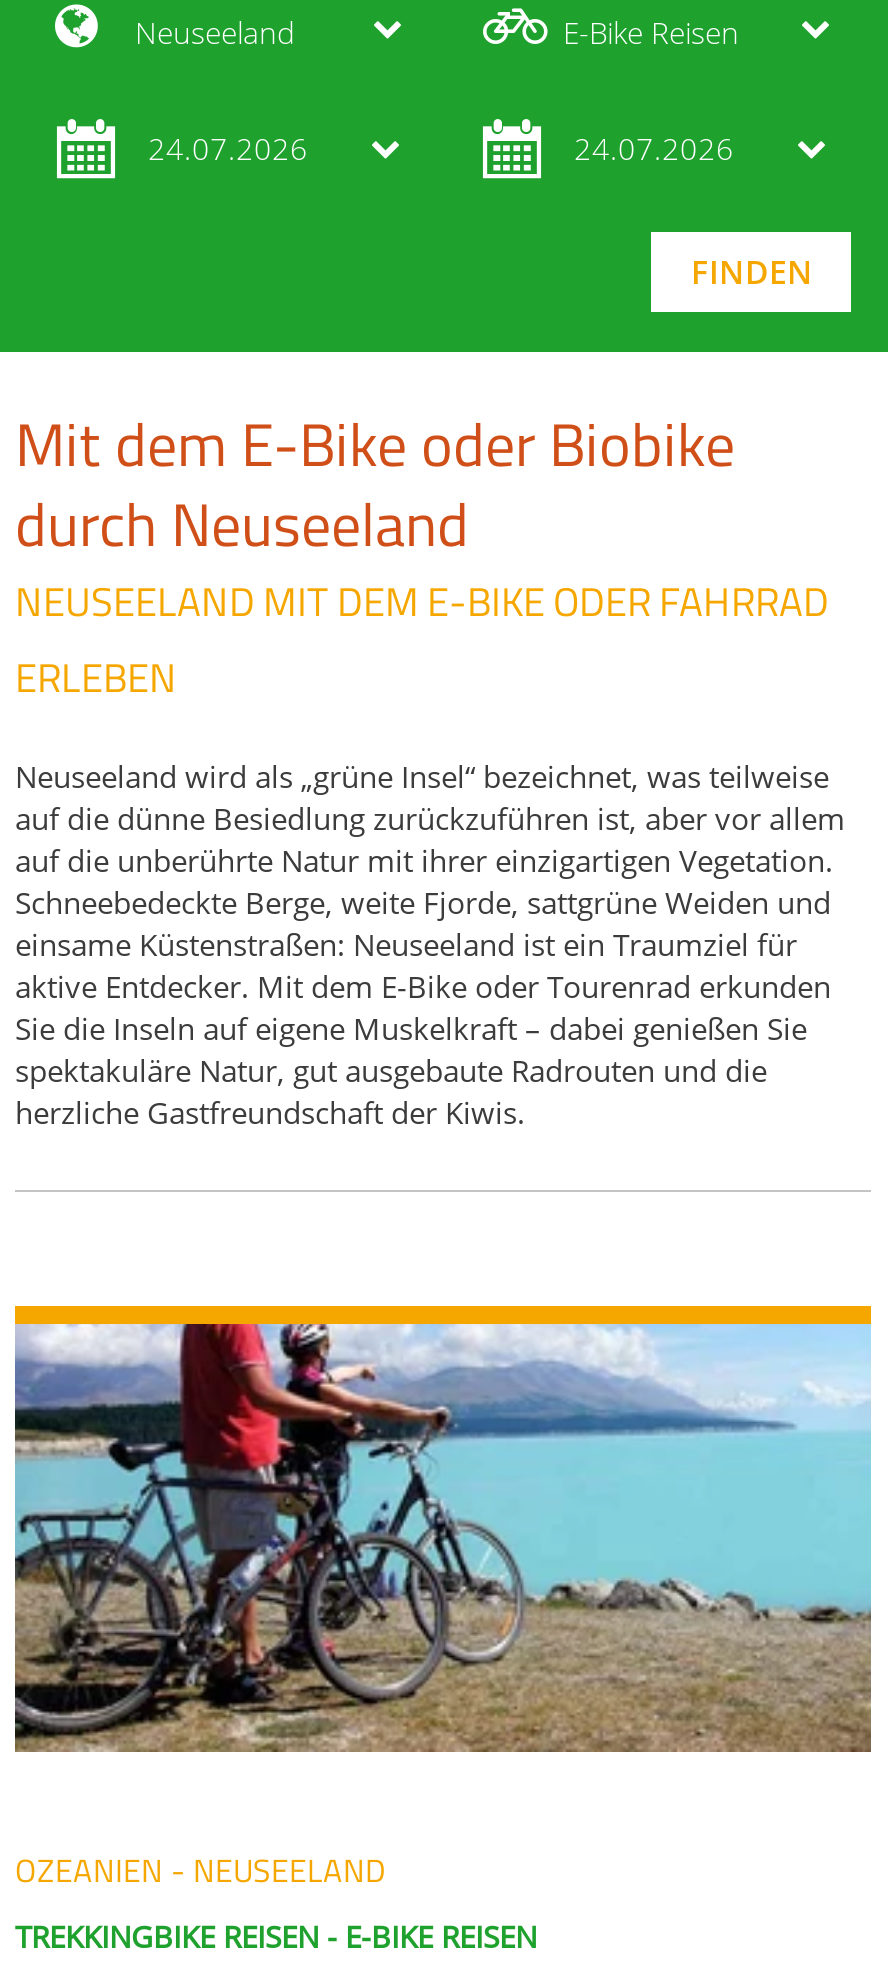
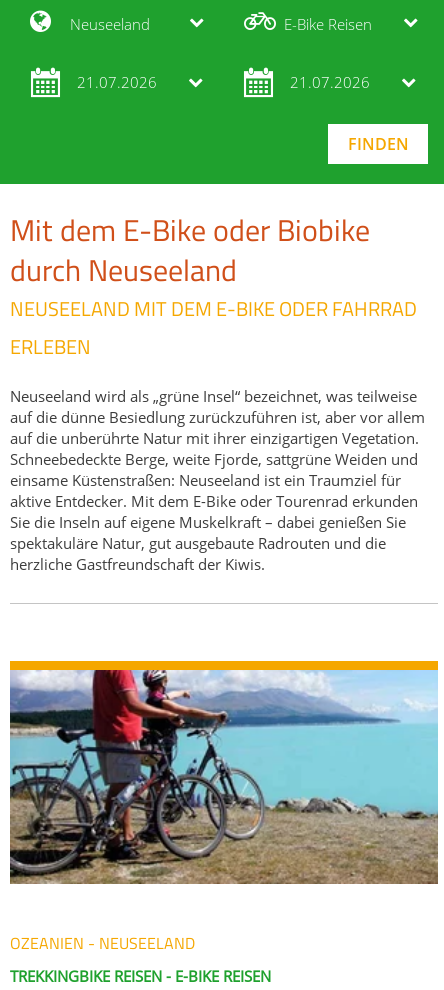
[148,127,308,167] 24.07.2026 -> [76,71,156,91] 21.07.2026
[574,127,734,167] 24.07.2026 -> [289,71,369,91] 21.07.2026

